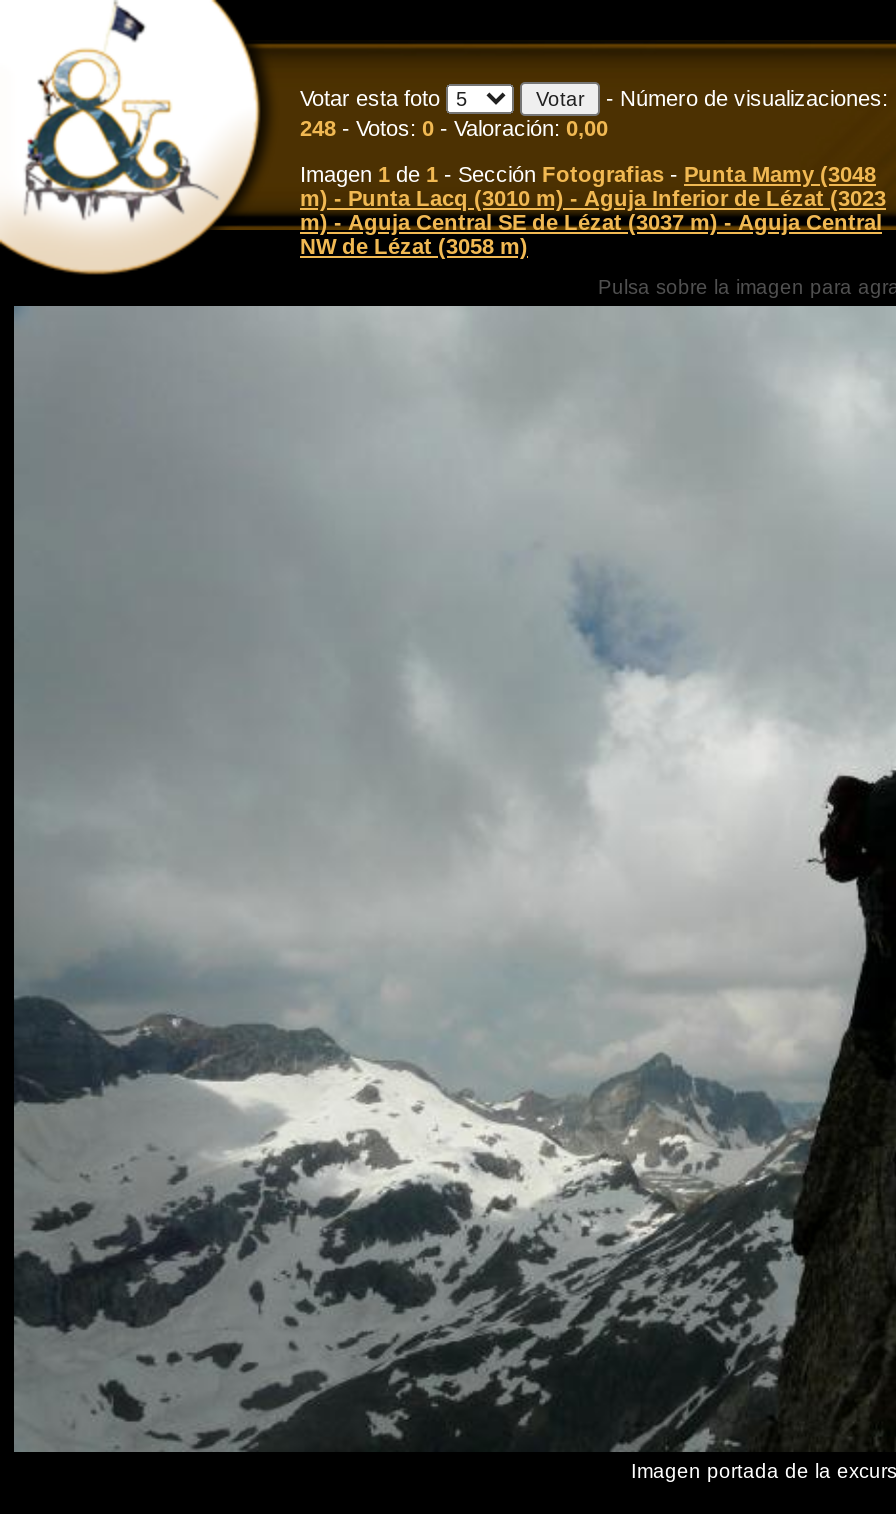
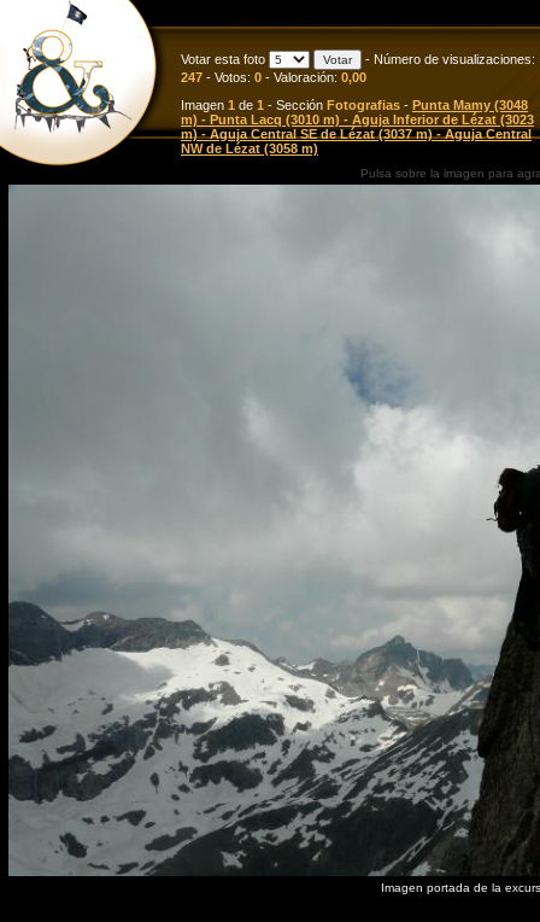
[300,116,608,140] 248 - Votos: 0 - Valoración: 0,00 -> [181,70,366,84] 247 - Votos: 0 - Valoración: 0,00

